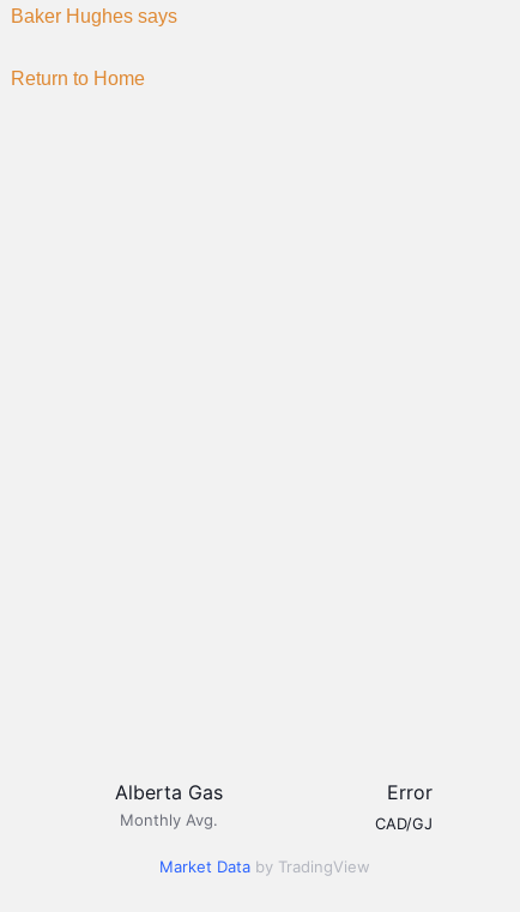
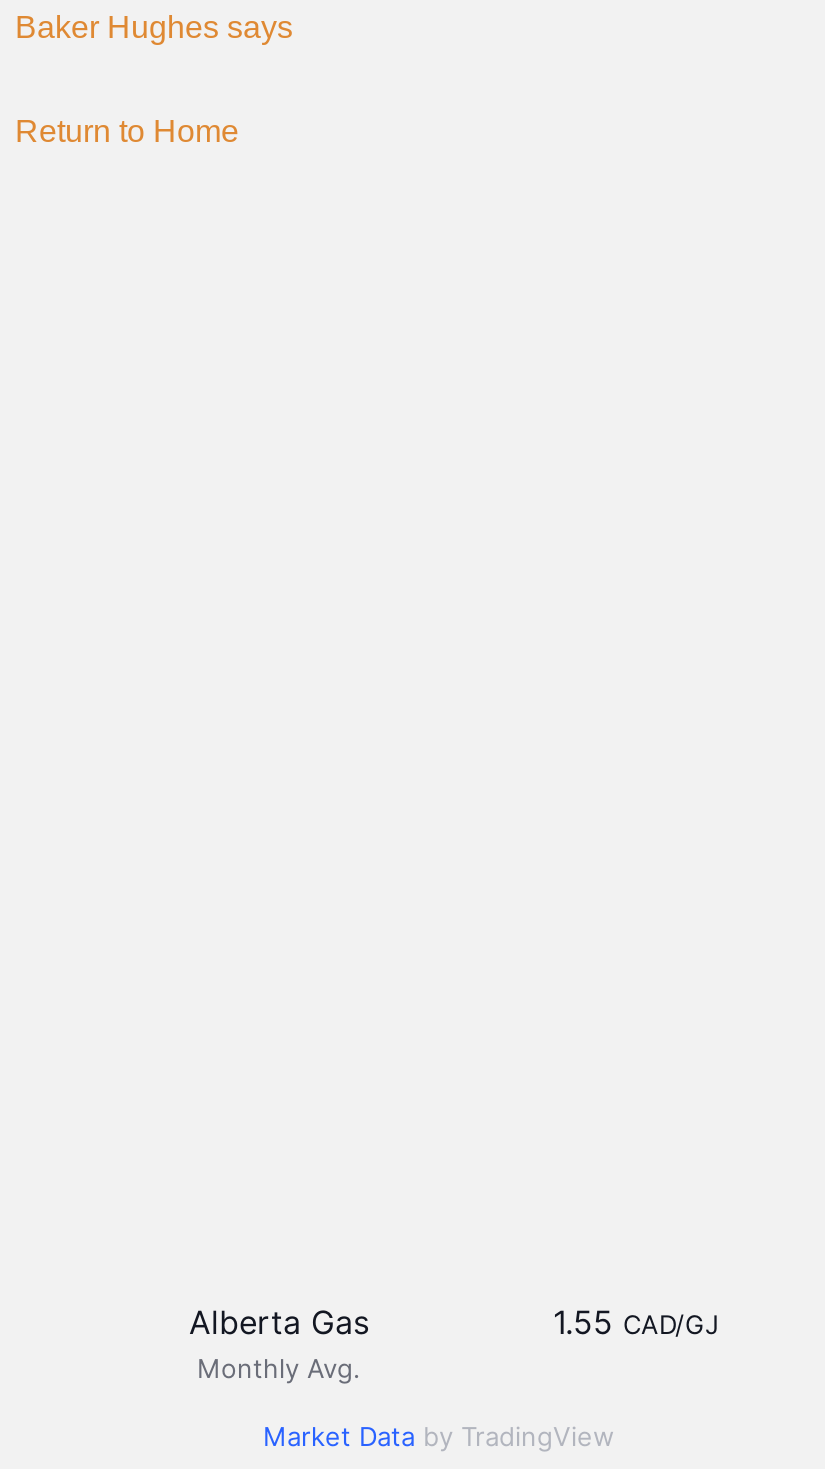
[375,780,433,833] Error | CAD/GJ -> [553,1302,719,1342] 1.55 CAD/GJ

